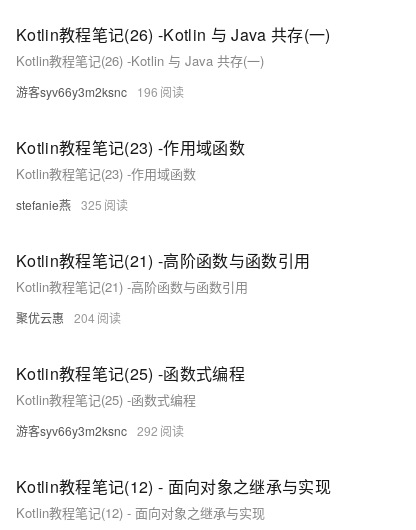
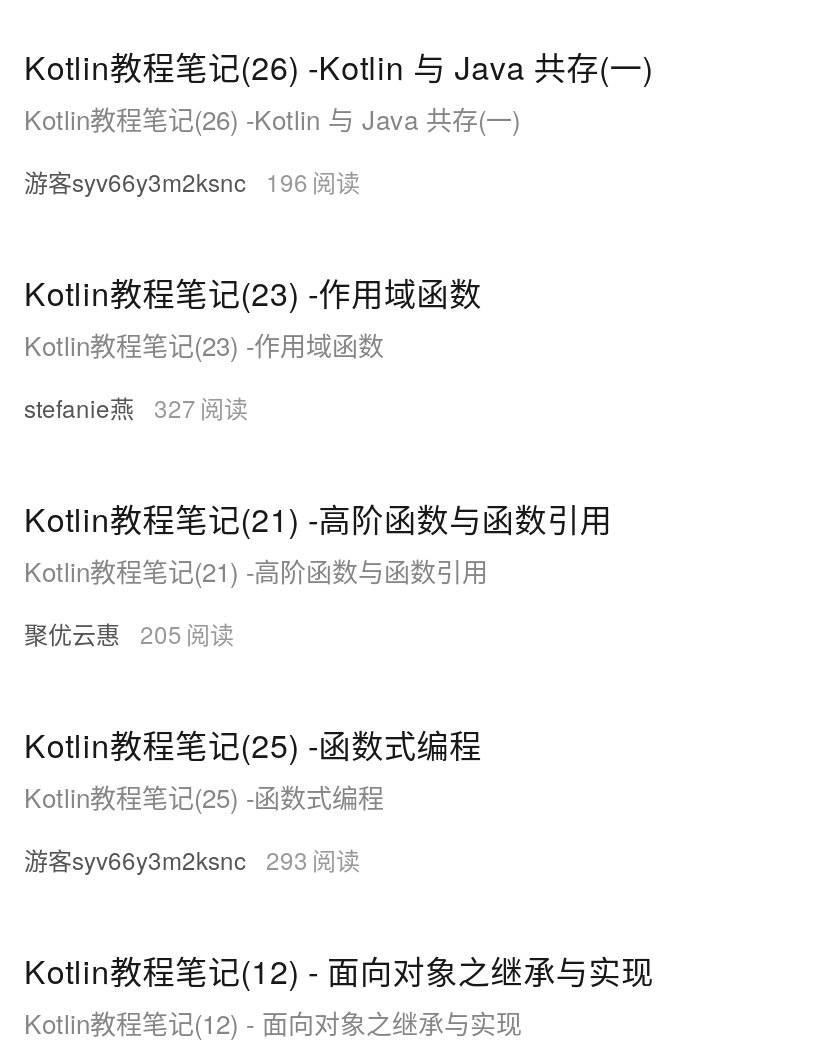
[16,196,102,213] stefanie燕 325 -> [24,389,196,423] stefanie燕 327
[16,309,95,326] 聚优云惠 204 -> [24,615,182,649] 聚优云惠 205
[16,422,158,439] 游客syv66y3m2ksnc 292 -> [24,841,308,875] 游客syv66y3m2ksnc 293

